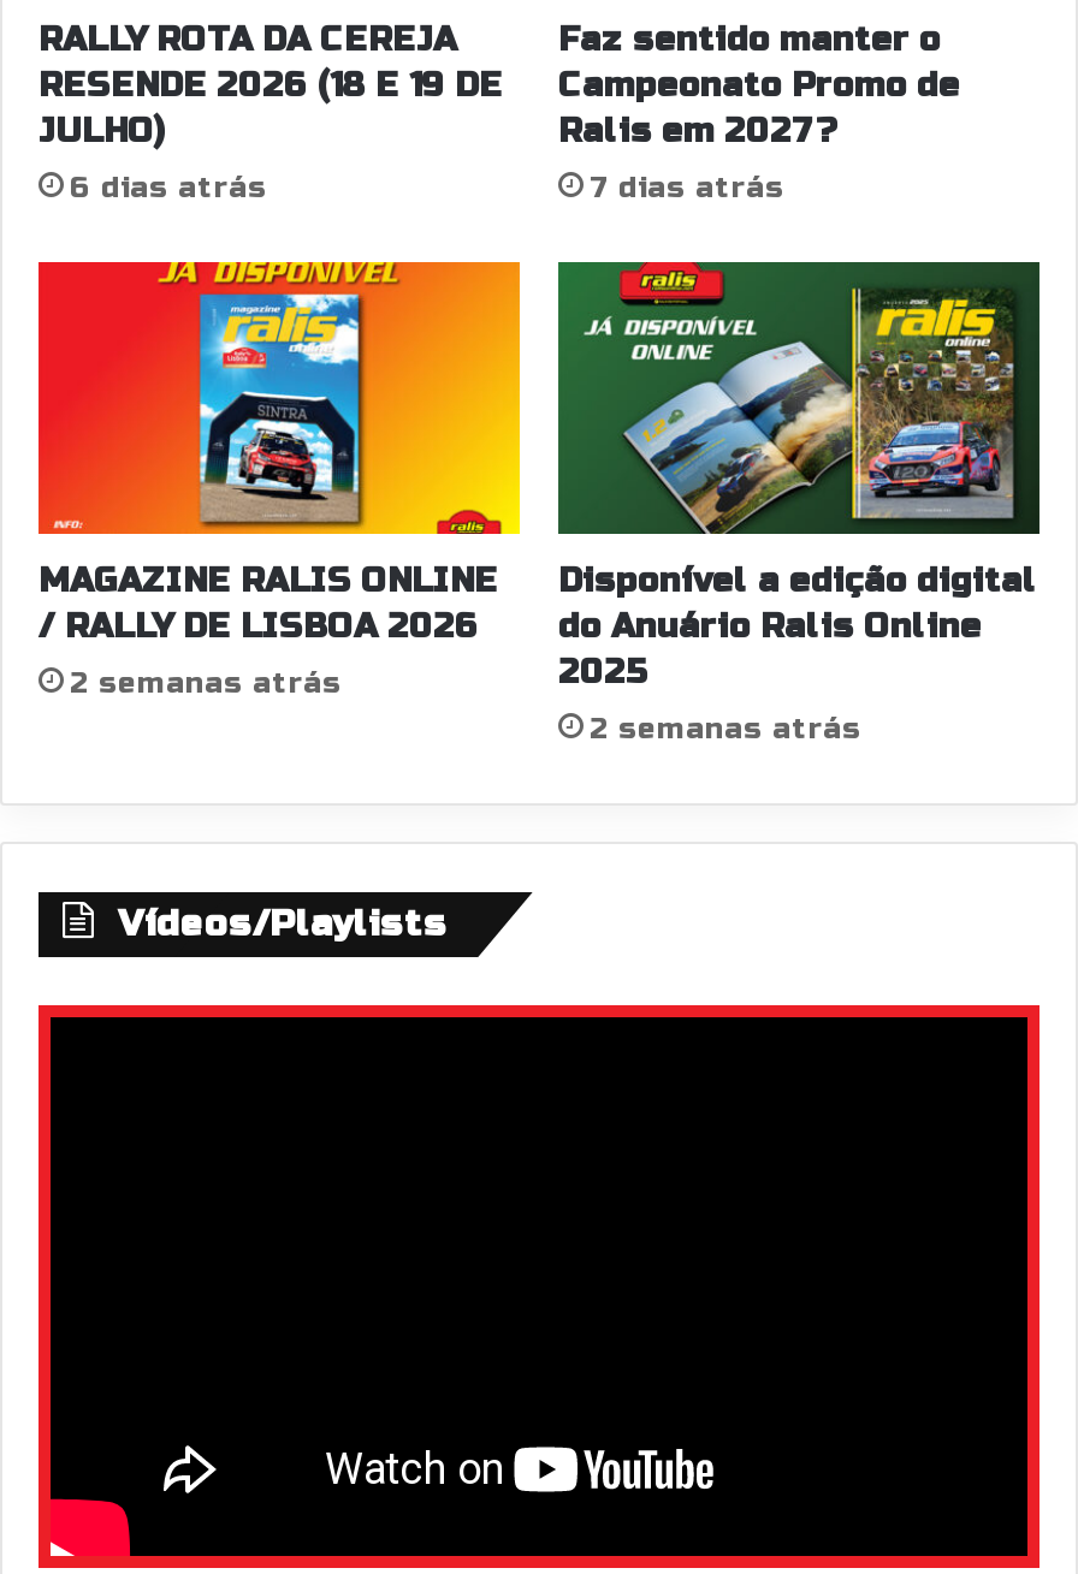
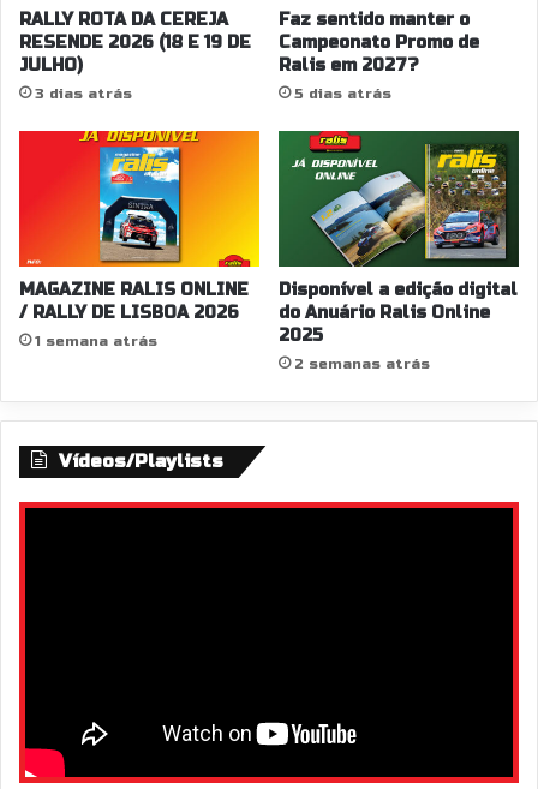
[70,170,267,204] 6 dias atrás -> [35,85,132,102] 3 dias atrás
[590,170,784,204] 7 dias atrás -> [294,85,391,102] 5 dias atrás
[70,665,342,699] 2 semanas atrás -> [35,332,157,349] 1 semana atrás

